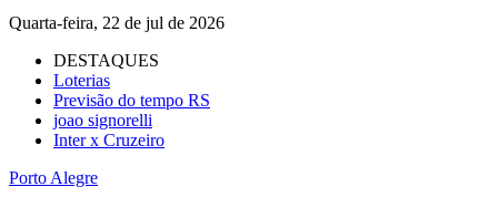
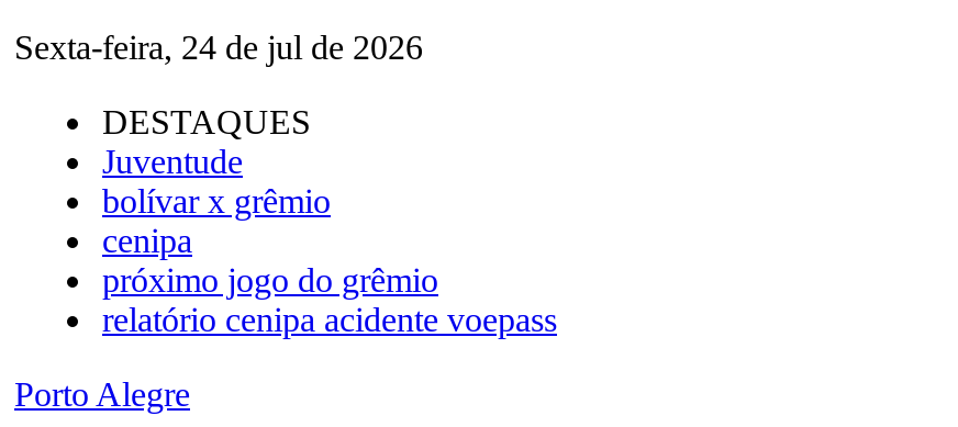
[9,13,225,32] Quarta-feira, 22 de jul de 2026 -> [14,29,423,66] Sexta-feira, 24 de jul de 2026
[53,71,210,149] Loterias | Previsão do tempo RS | joao signorelli | Inter x Cruzeiro -> [102,143,557,338] Juventude | bolívar x grêmio | cenipa | próximo jogo do grêmio | relatório cenipa acidente voepass

